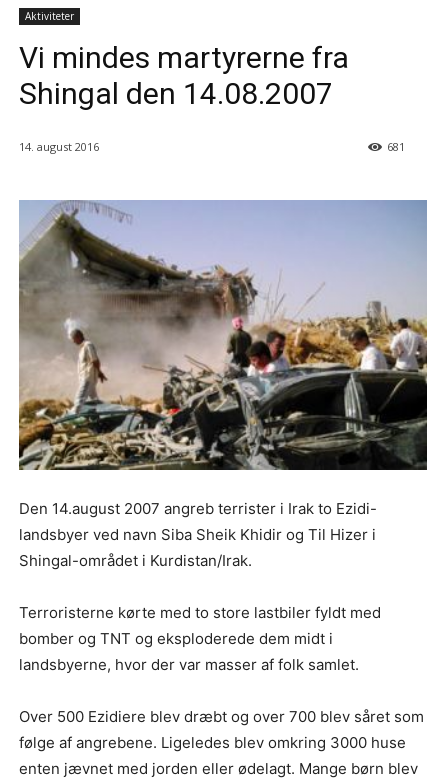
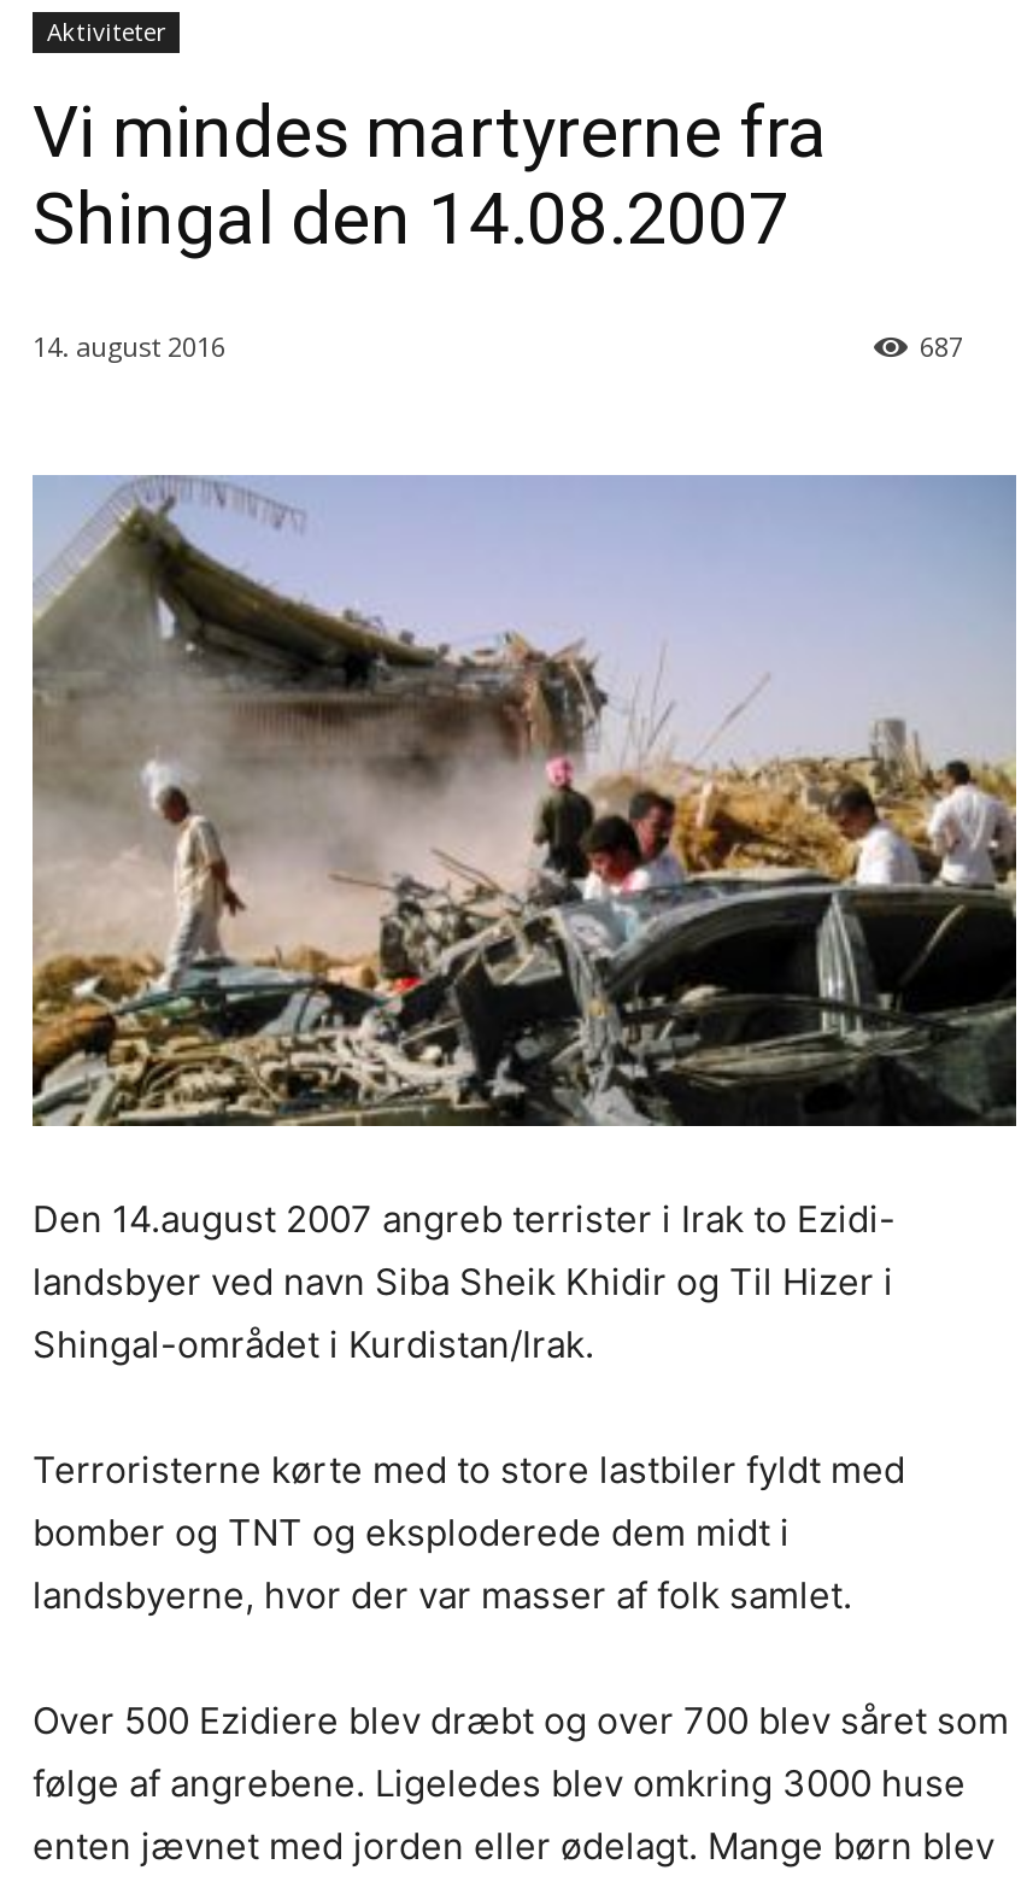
[387,139,405,154] 681 -> [920,328,963,364] 687

